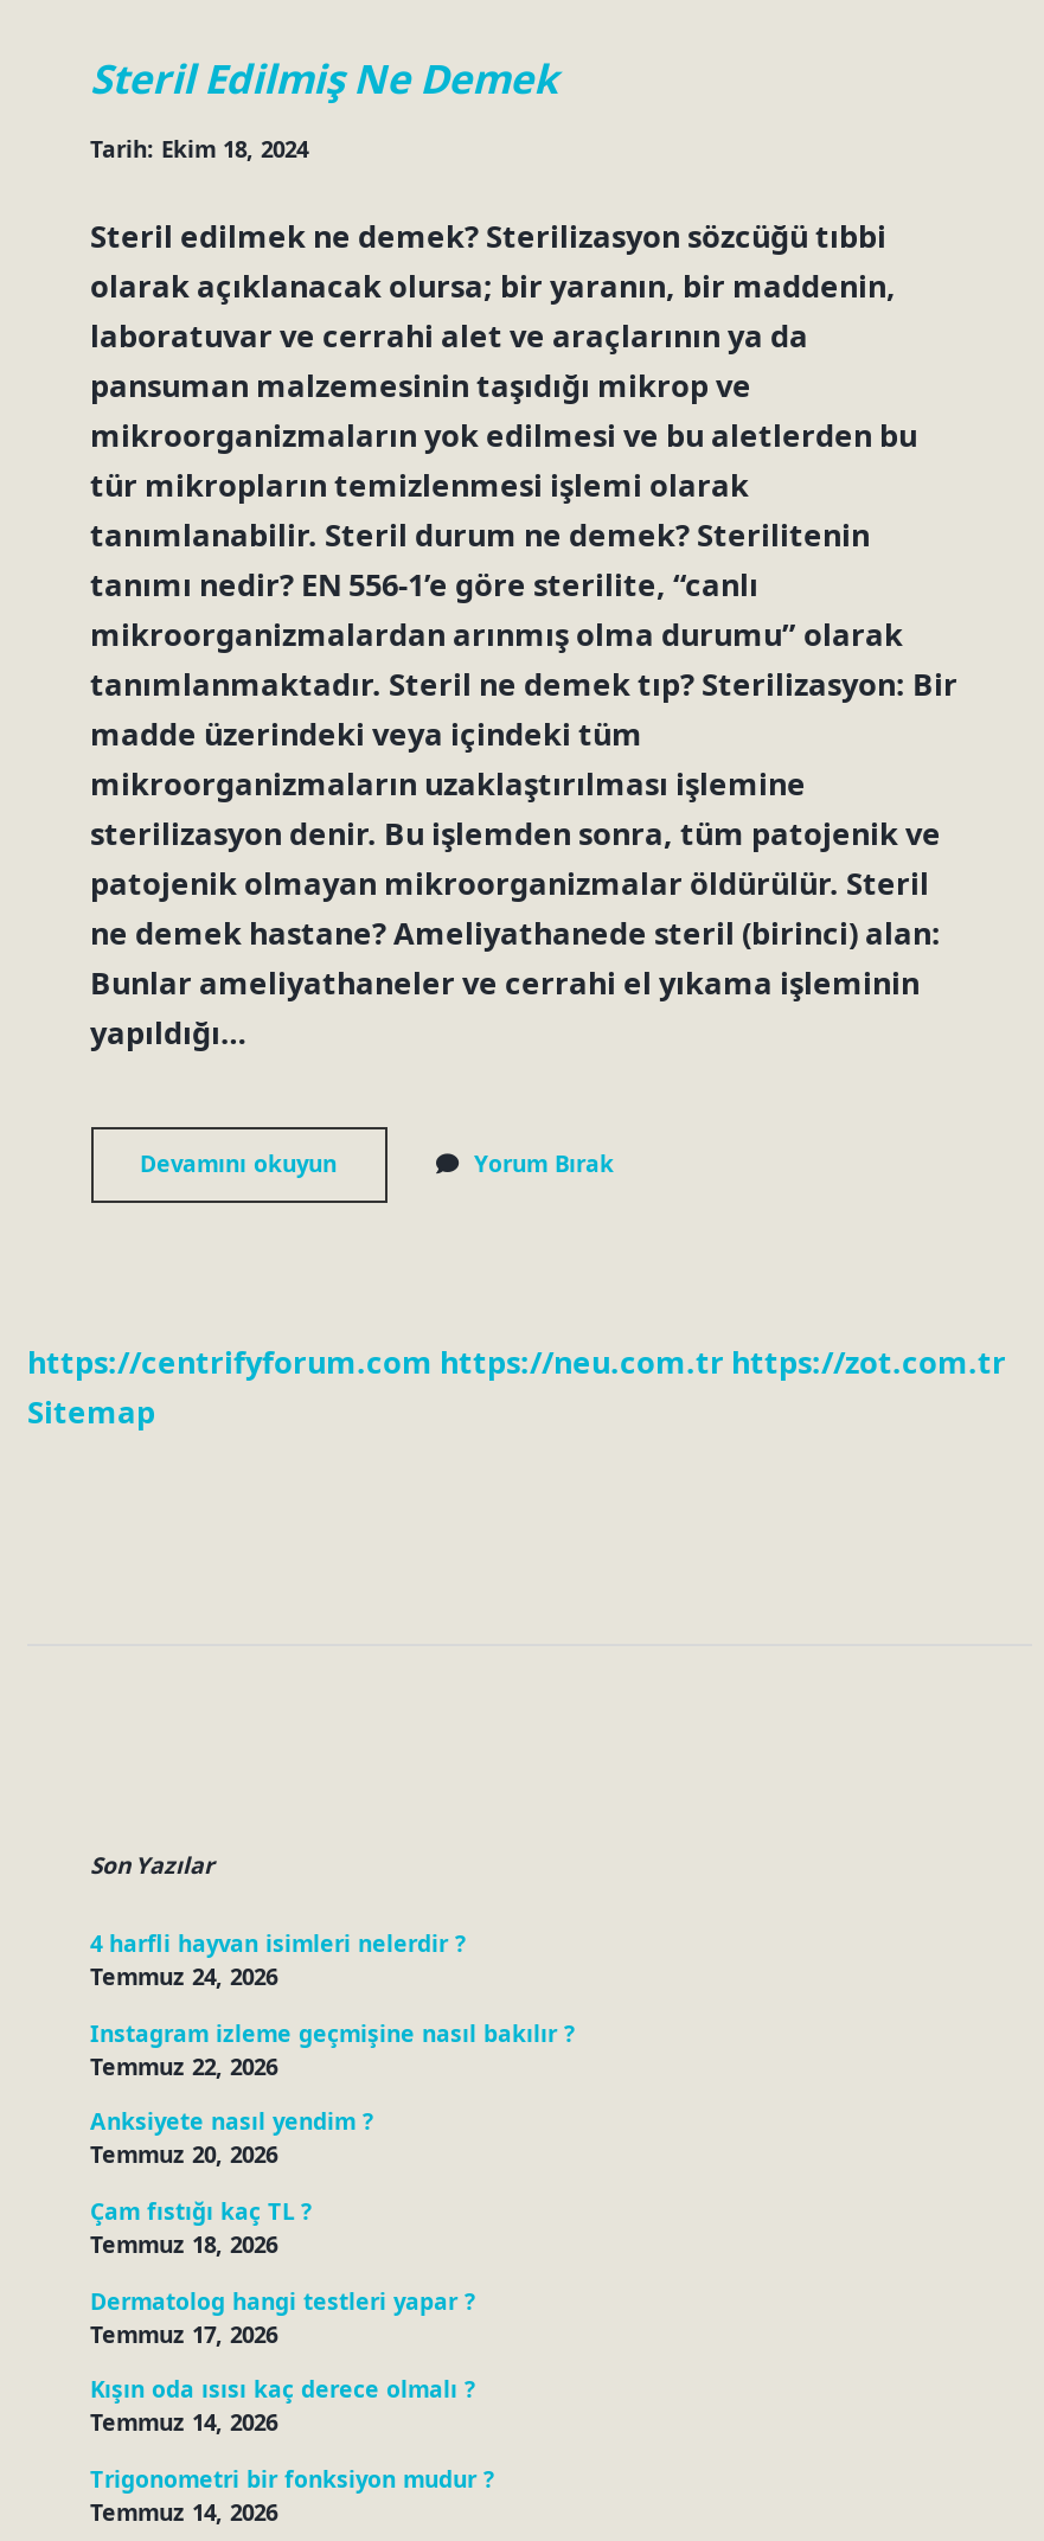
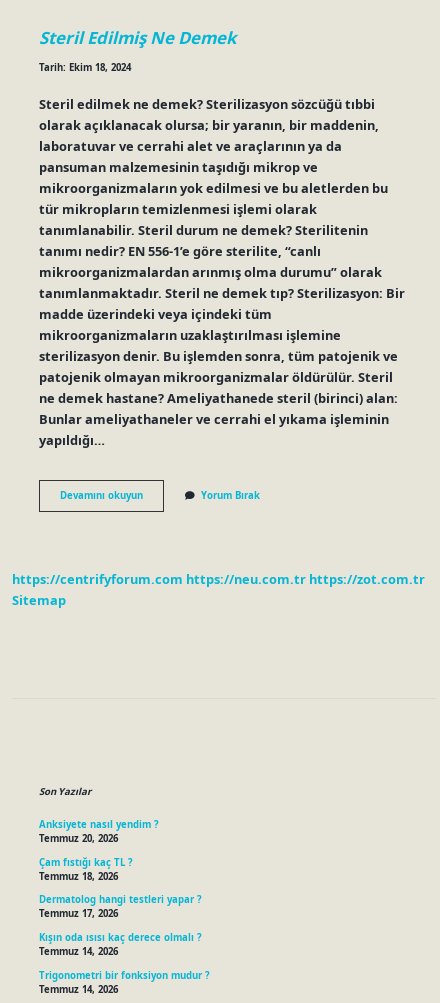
[90,1929,576,2082] 4 harfli hayvan isimleri nelerdir ? | Temmuz 24, 2026 | Instagram izleme geçmişine nasıl bakılır ? | Temmuz 22, 2026 -> none

